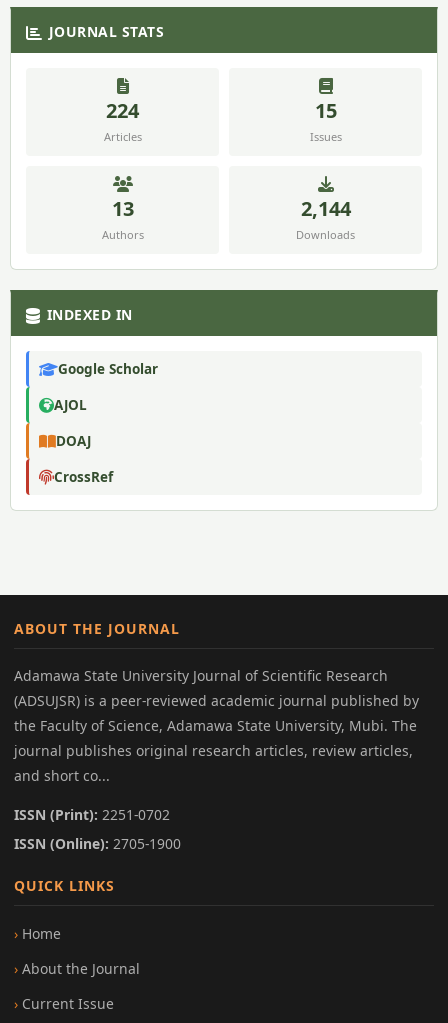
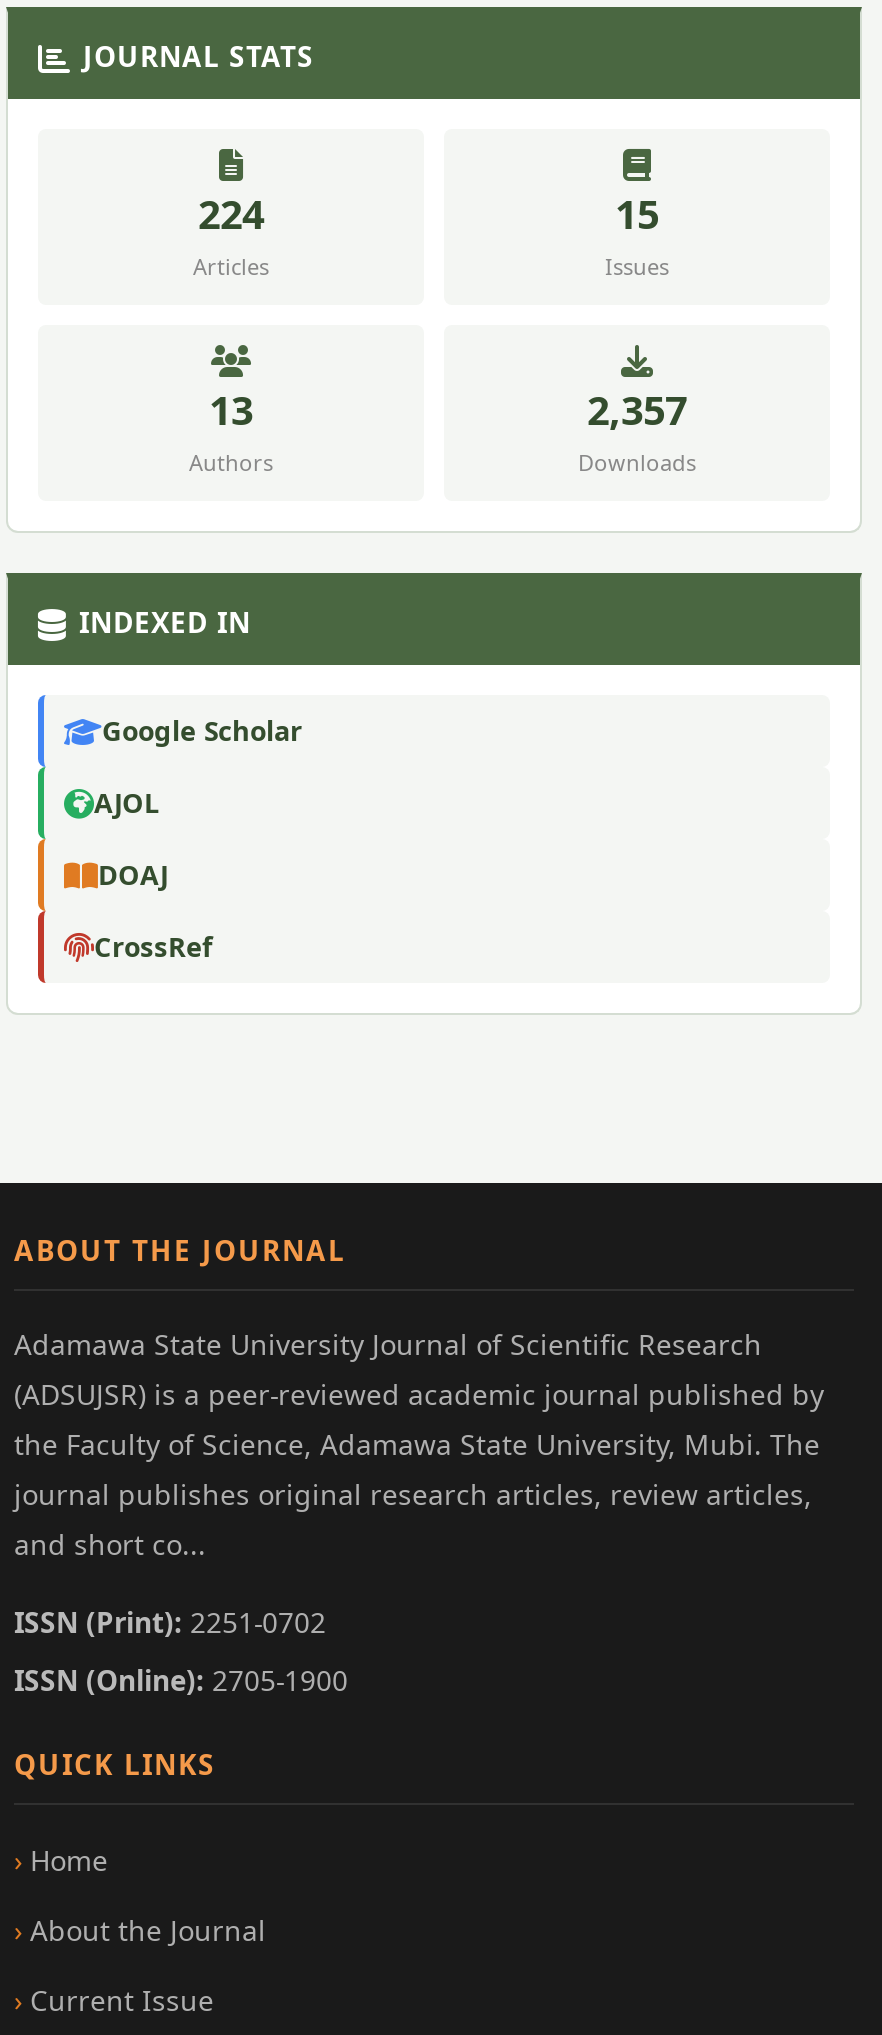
[300,195,350,222] 2,144 -> [587,383,687,437] 2,357

